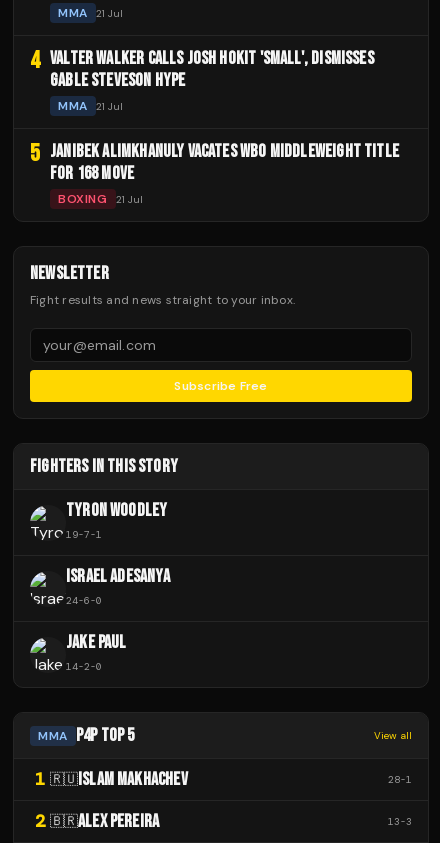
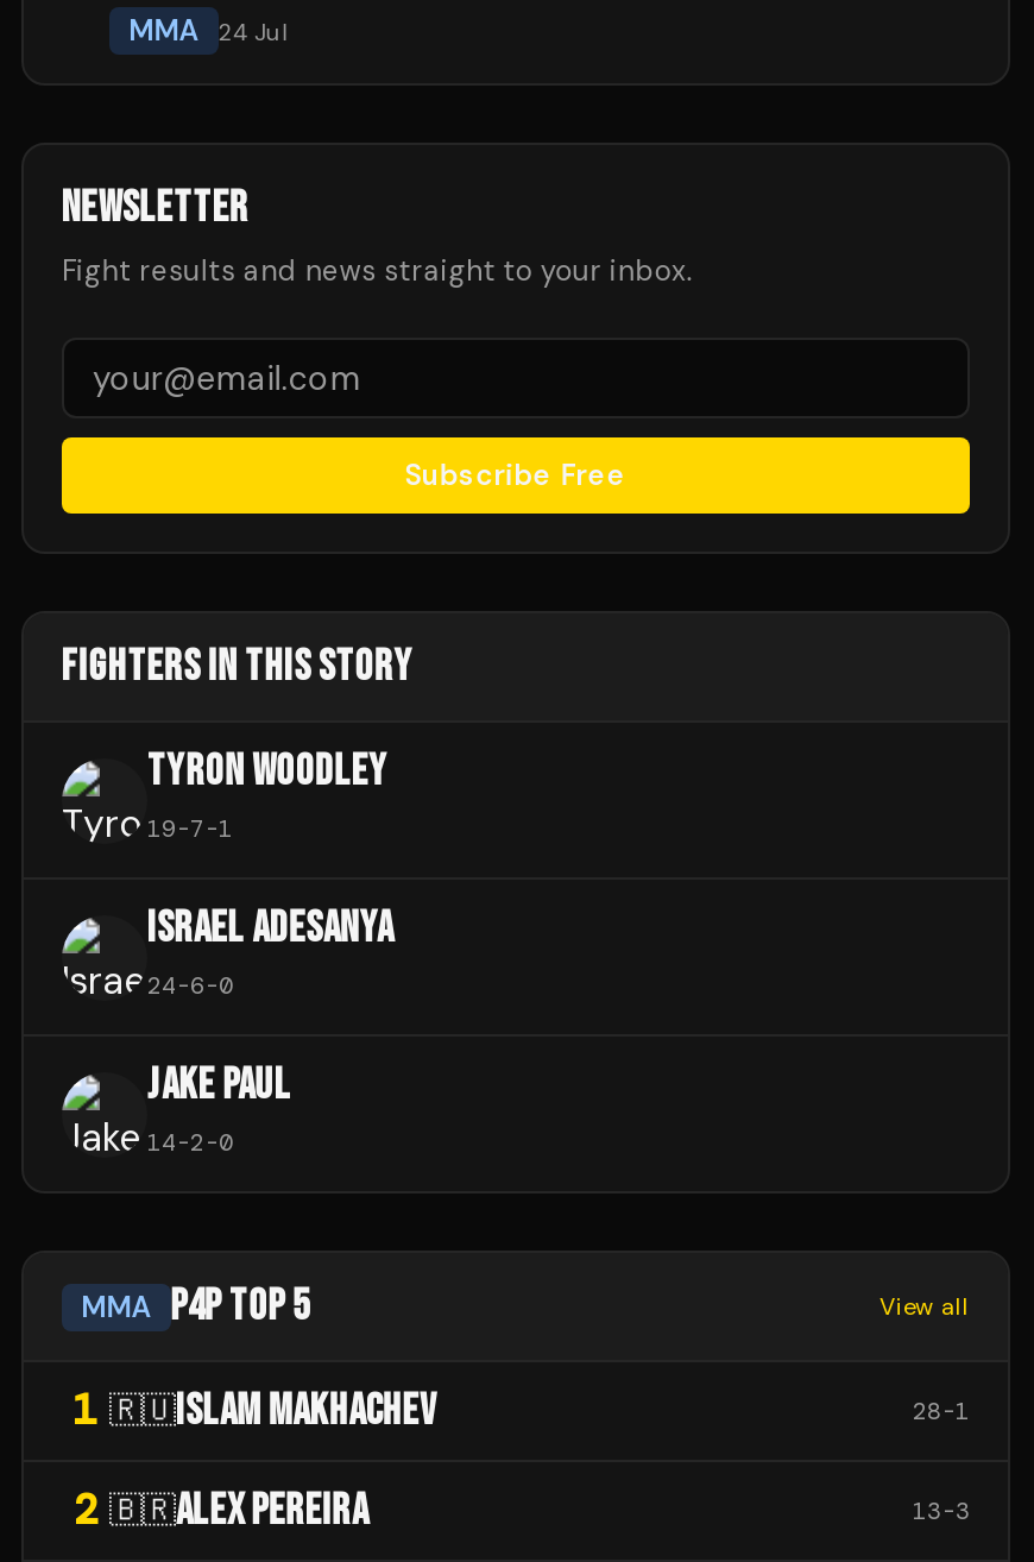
[30,6,399,207] 21 Jul | 4 VALTER WALKER CALLS JOSH HOKIT 'SMALL', DISMISSES | GABLE STEVESON HYPE | MMA | 21 Jul | 5 JANIBEK ALIMKHANULY VACATES WBO MIDDLEWEIGHT TITLE | FOR 168 MOVE | BOXING | 21 Jul -> [218,15,290,46] 24 Jul

